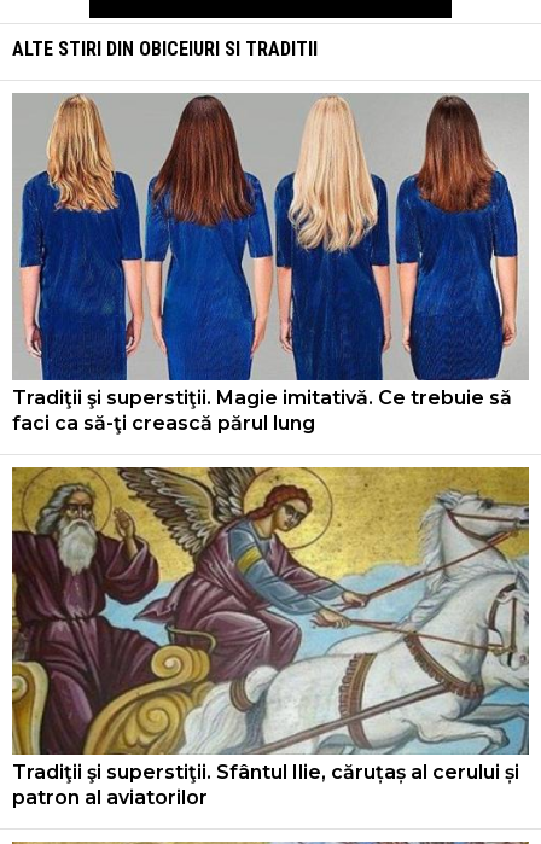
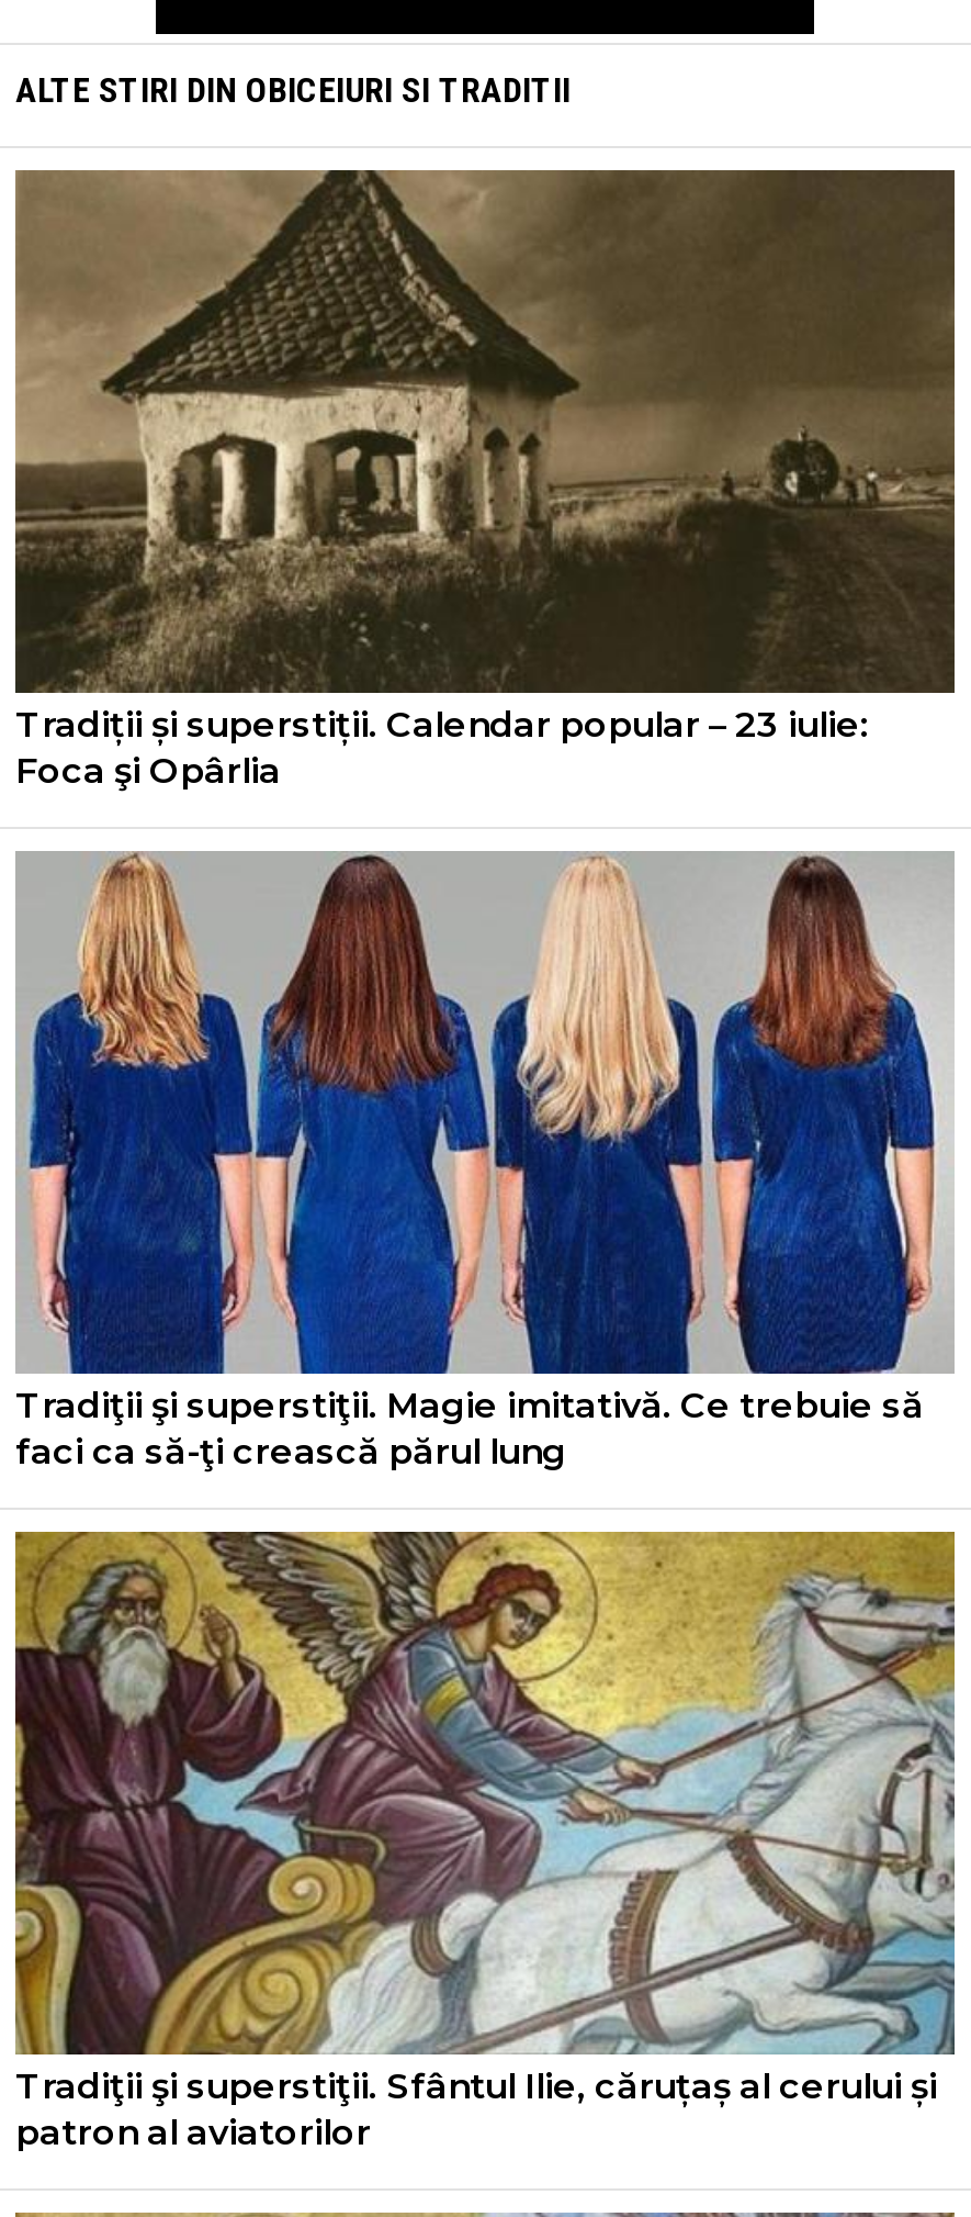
none -> [15,170,957,791] [image] | Tradiții și superstiții. Calendar popular – 23 iulie: | Foca şi Opârlia

